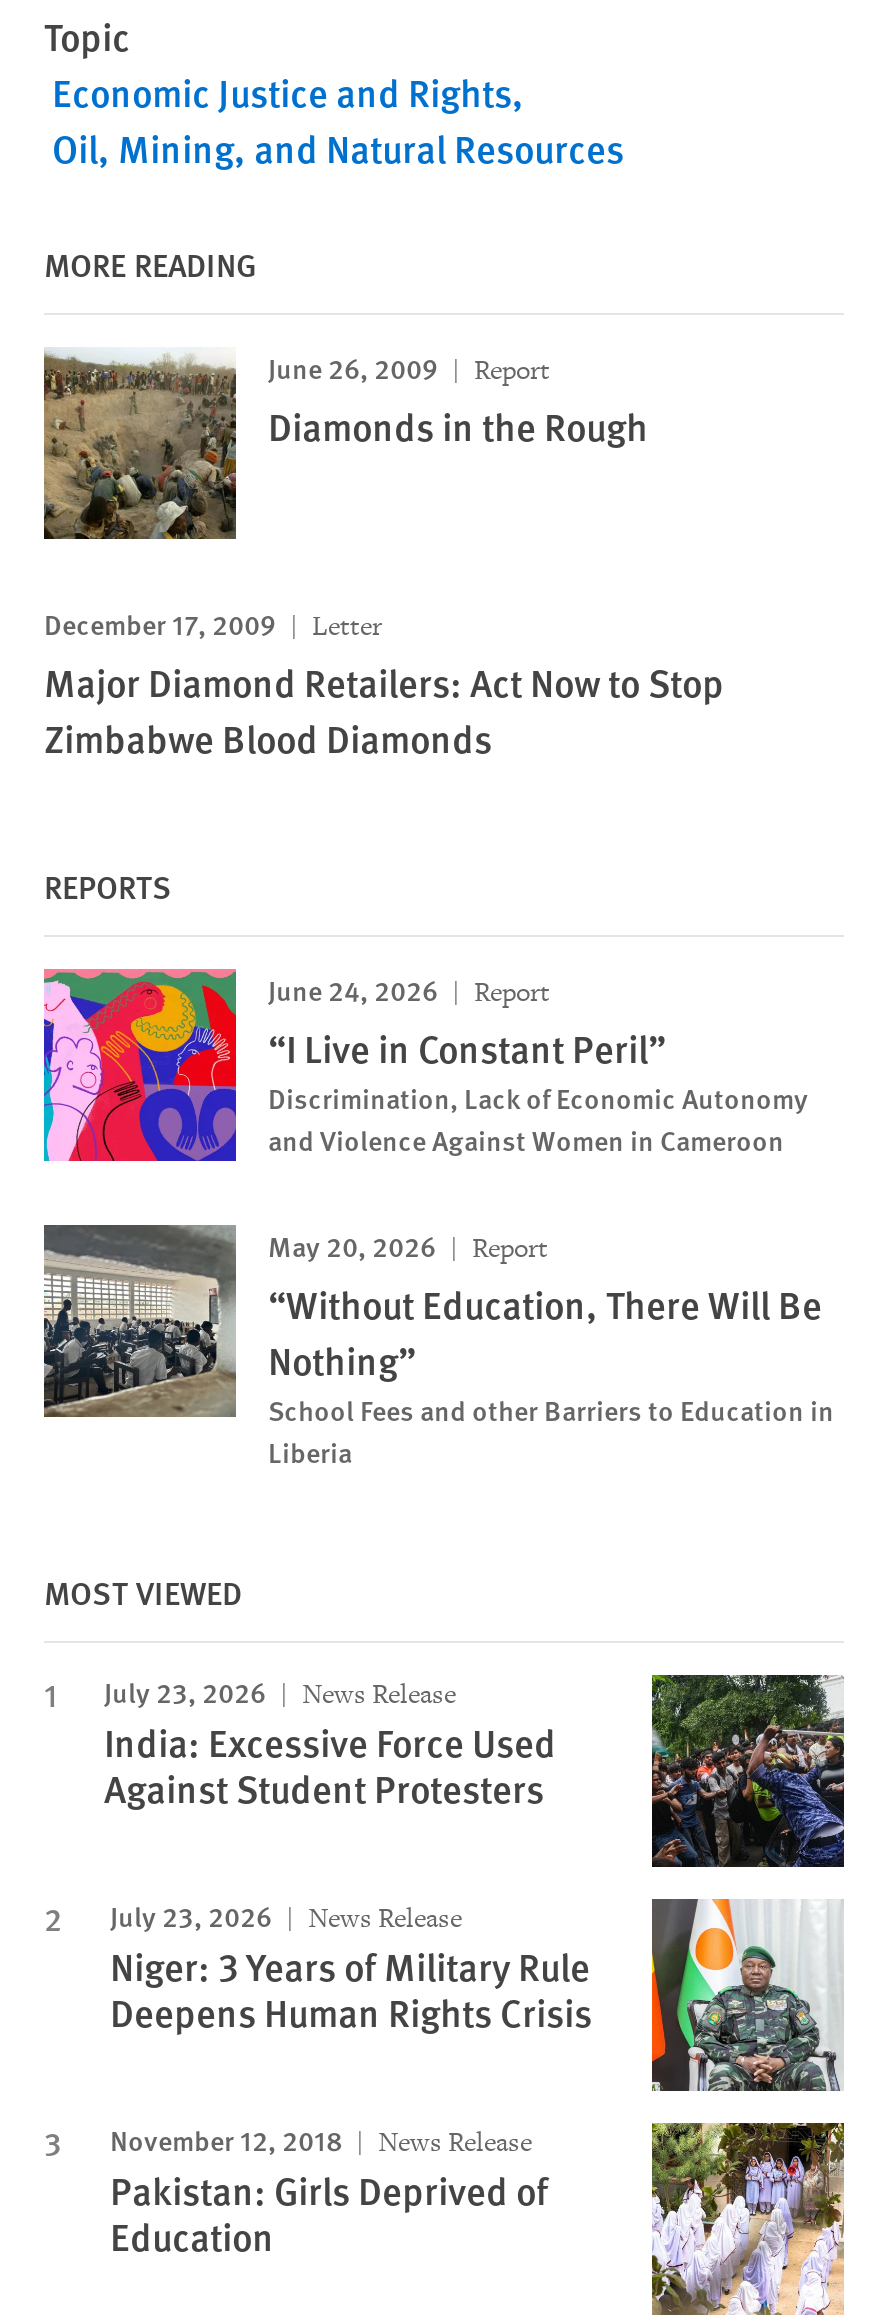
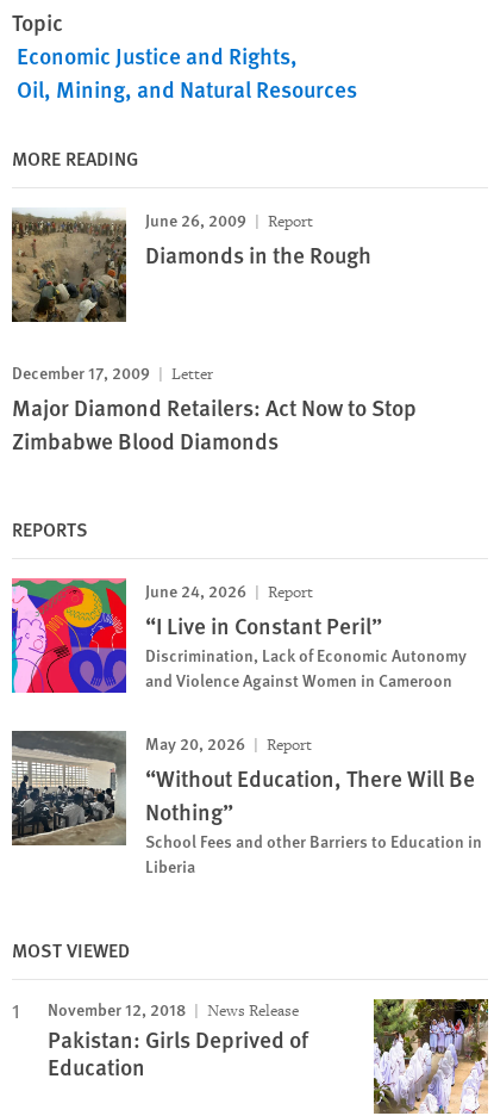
[104,1671,846,2039] [image] | July 23, 2026 | News Release | India: Excessive Force Used | Against Student Protesters | July 23, 2026 | News Release | Niger: 3 Years of Military Rule | Deepens Human Rights Crisis -> none
[650,1897,844,2093] [image] -> none

